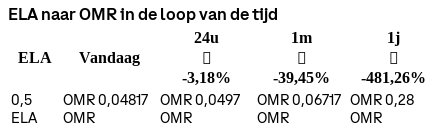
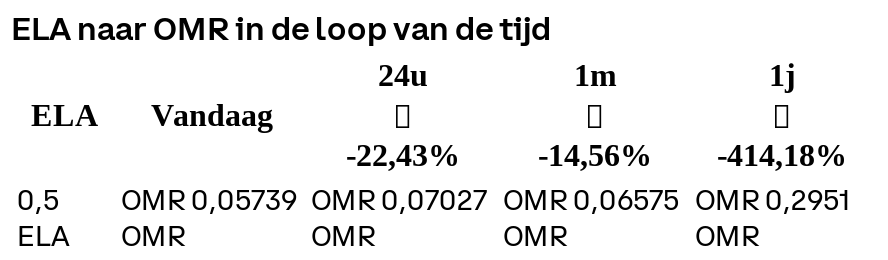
[182,68,231,85] -3,18% -> [346,137,460,171] -22,43%
[273,68,330,85] -39,45% -> [538,137,652,171] -14,56%
[361,68,426,85] -481,26% -> [717,137,847,171] -414,18%
[63,90,148,108] OMR 0,04817 -> [121,181,297,217] OMR 0,05739
[160,90,240,108] OMR 0,0497 -> [311,181,487,217] OMR 0,07027
[257,90,341,108] OMR 0,06717 -> [503,181,679,217] OMR 0,06575
[350,90,414,108] OMR 0,28 -> [695,181,849,217] OMR 0,2951

